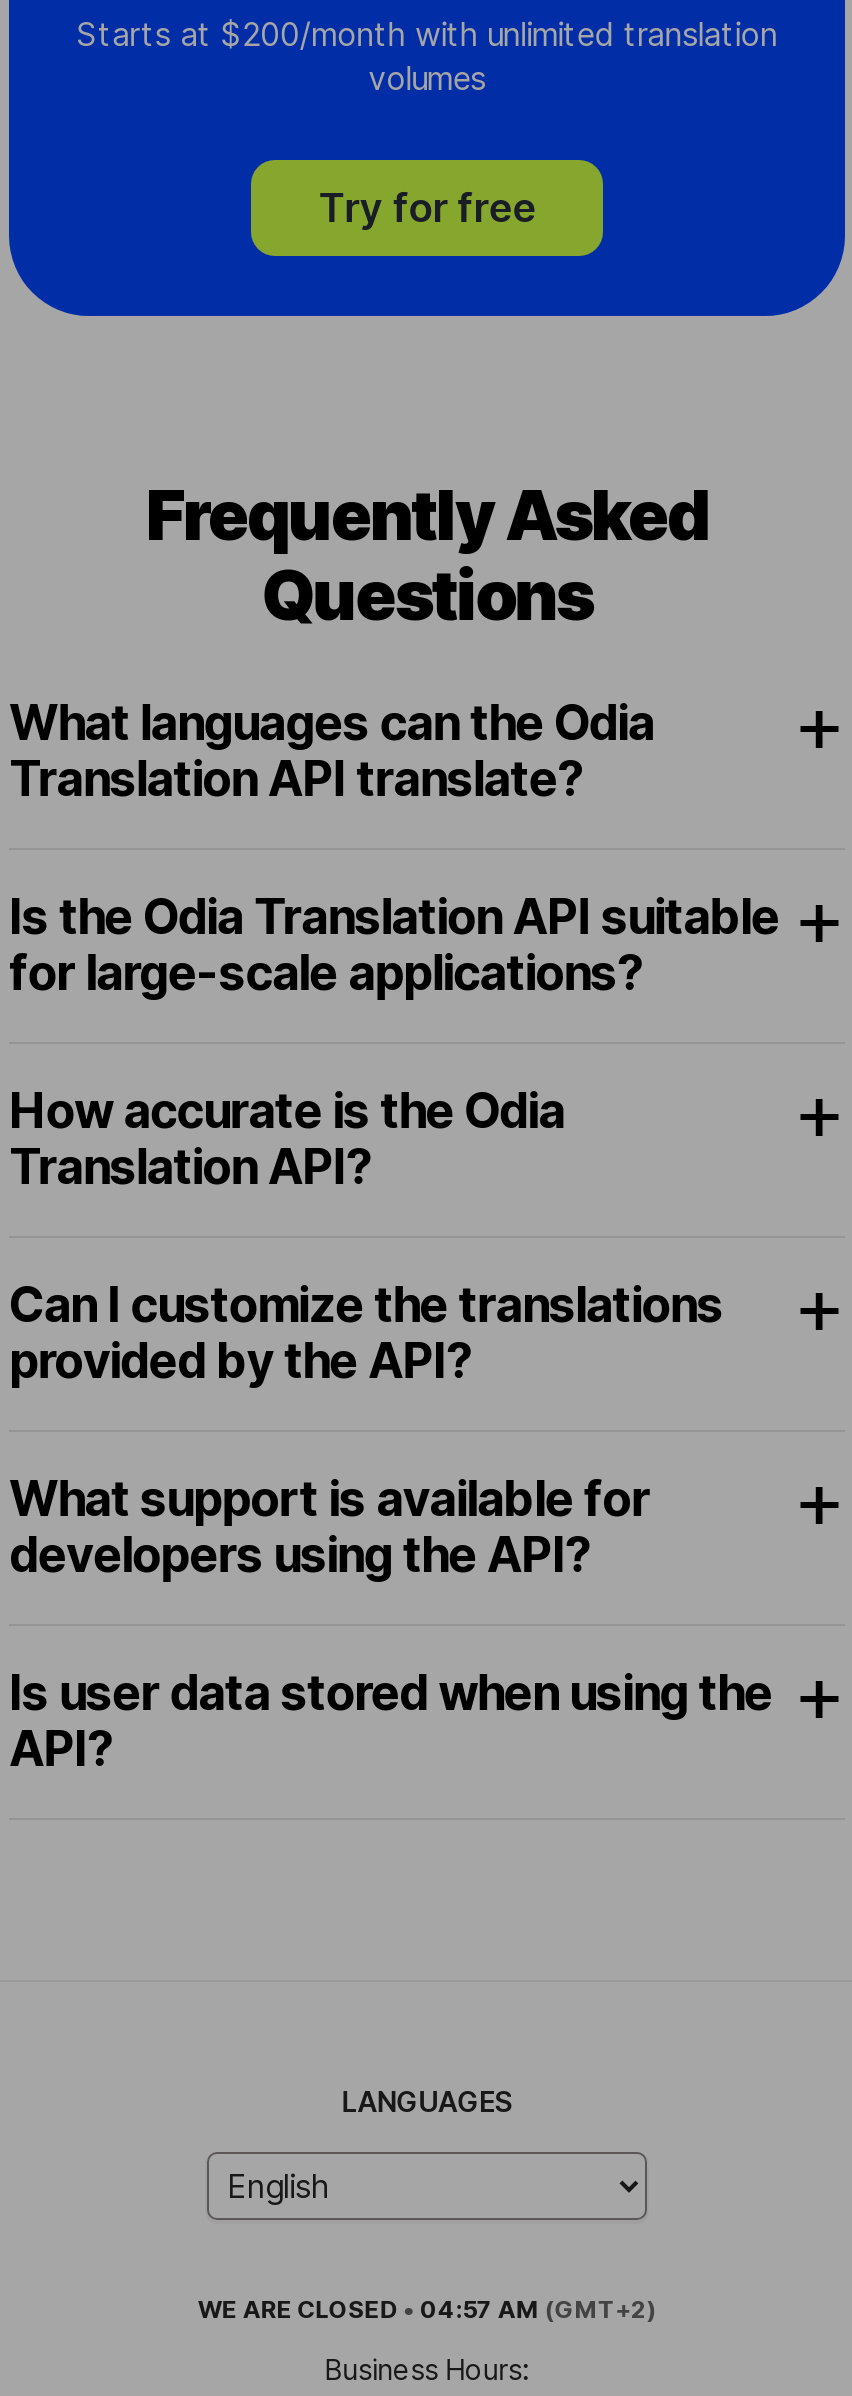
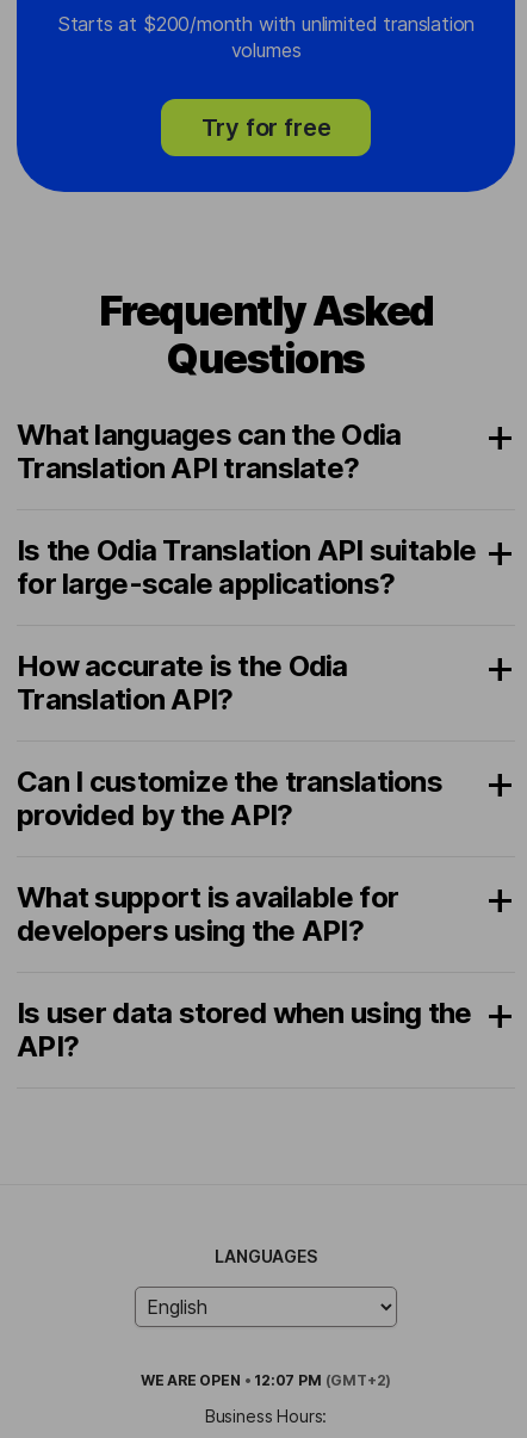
[198,2293,656,2323] WE ARE CLOSED • 04:57 AM (GMT+2) -> [140,1371,391,1389] WE ARE OPEN • 12:07 PM (GMT+2)

